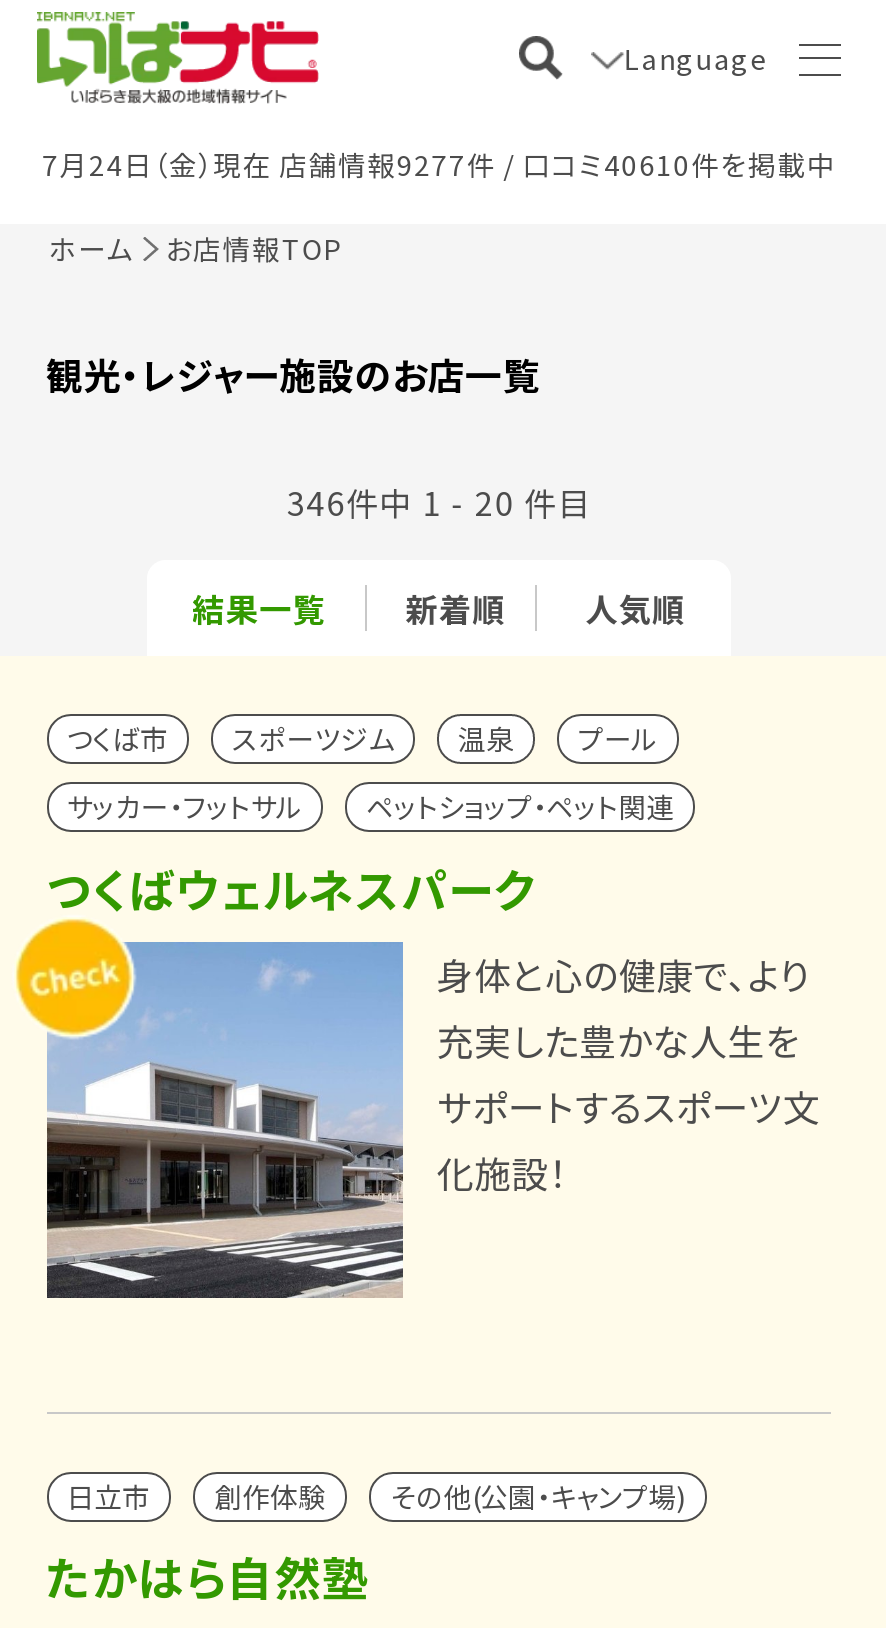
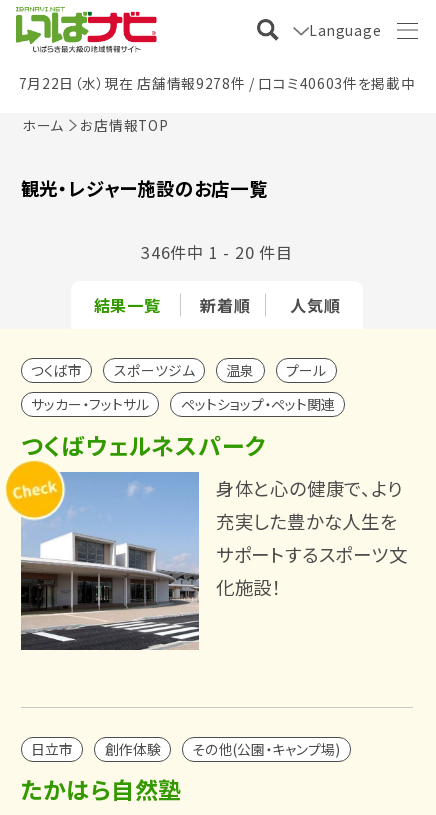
[42,143,836,183] 7月24日（金）現在 店舗情報9277件 / 口コミ40610件を掲載中 -> [19,73,415,93] 7月22日（水）現在 店舗情報9278件 / 口コミ40603件を掲載中

